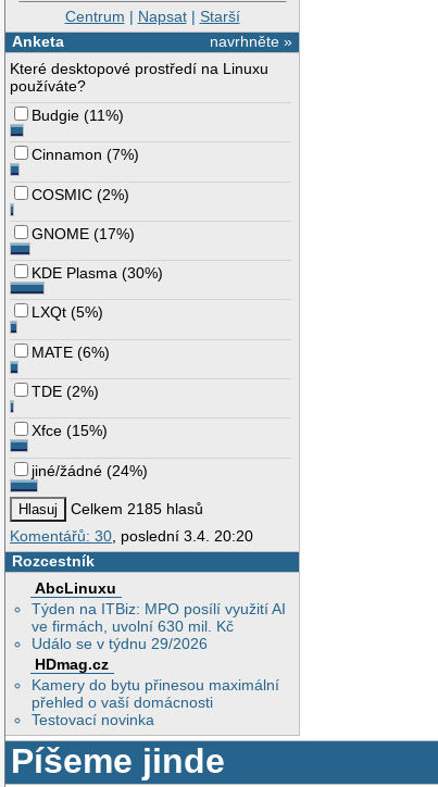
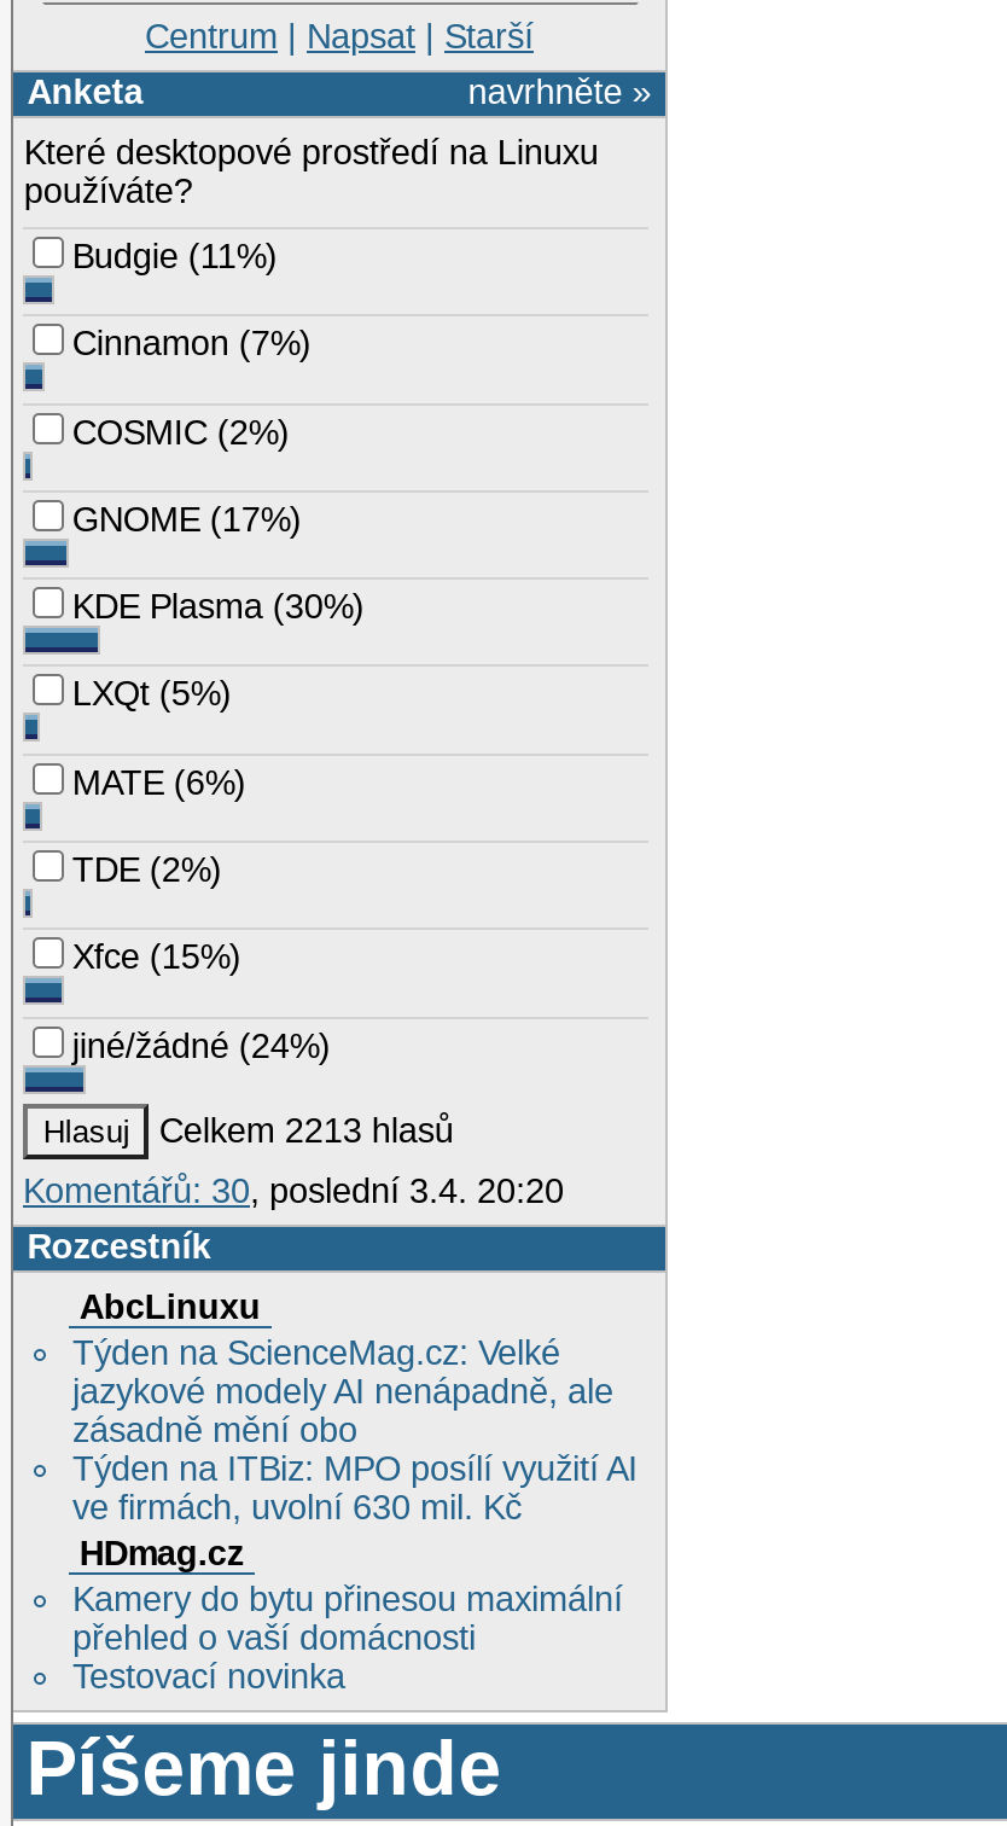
[67,500,204,518] Celkem 2185 hlasů -> [149,1112,454,1150] Celkem 2213 hlasů
none -> [72,1333,613,1449] Týden na ScienceMag.cz: Velké | jazykové modely AI nenápadně, ale | zásadně mění obo
moved [32,600,286,635] -> [72,1449,638,1526]: Týden na ITBiz: MPO posílí využití AI | ve firmách, uvolní 630 mil. Kč
[32,635,208,652] Událo se v týdnu 29/2026 -> none

